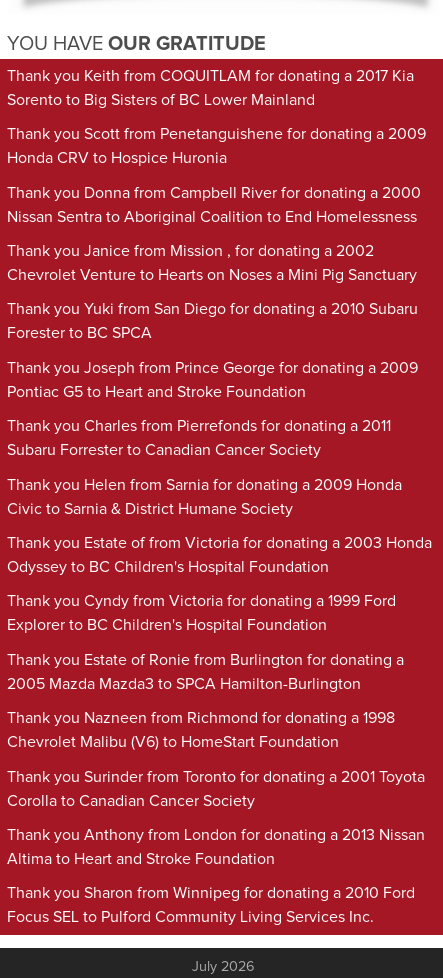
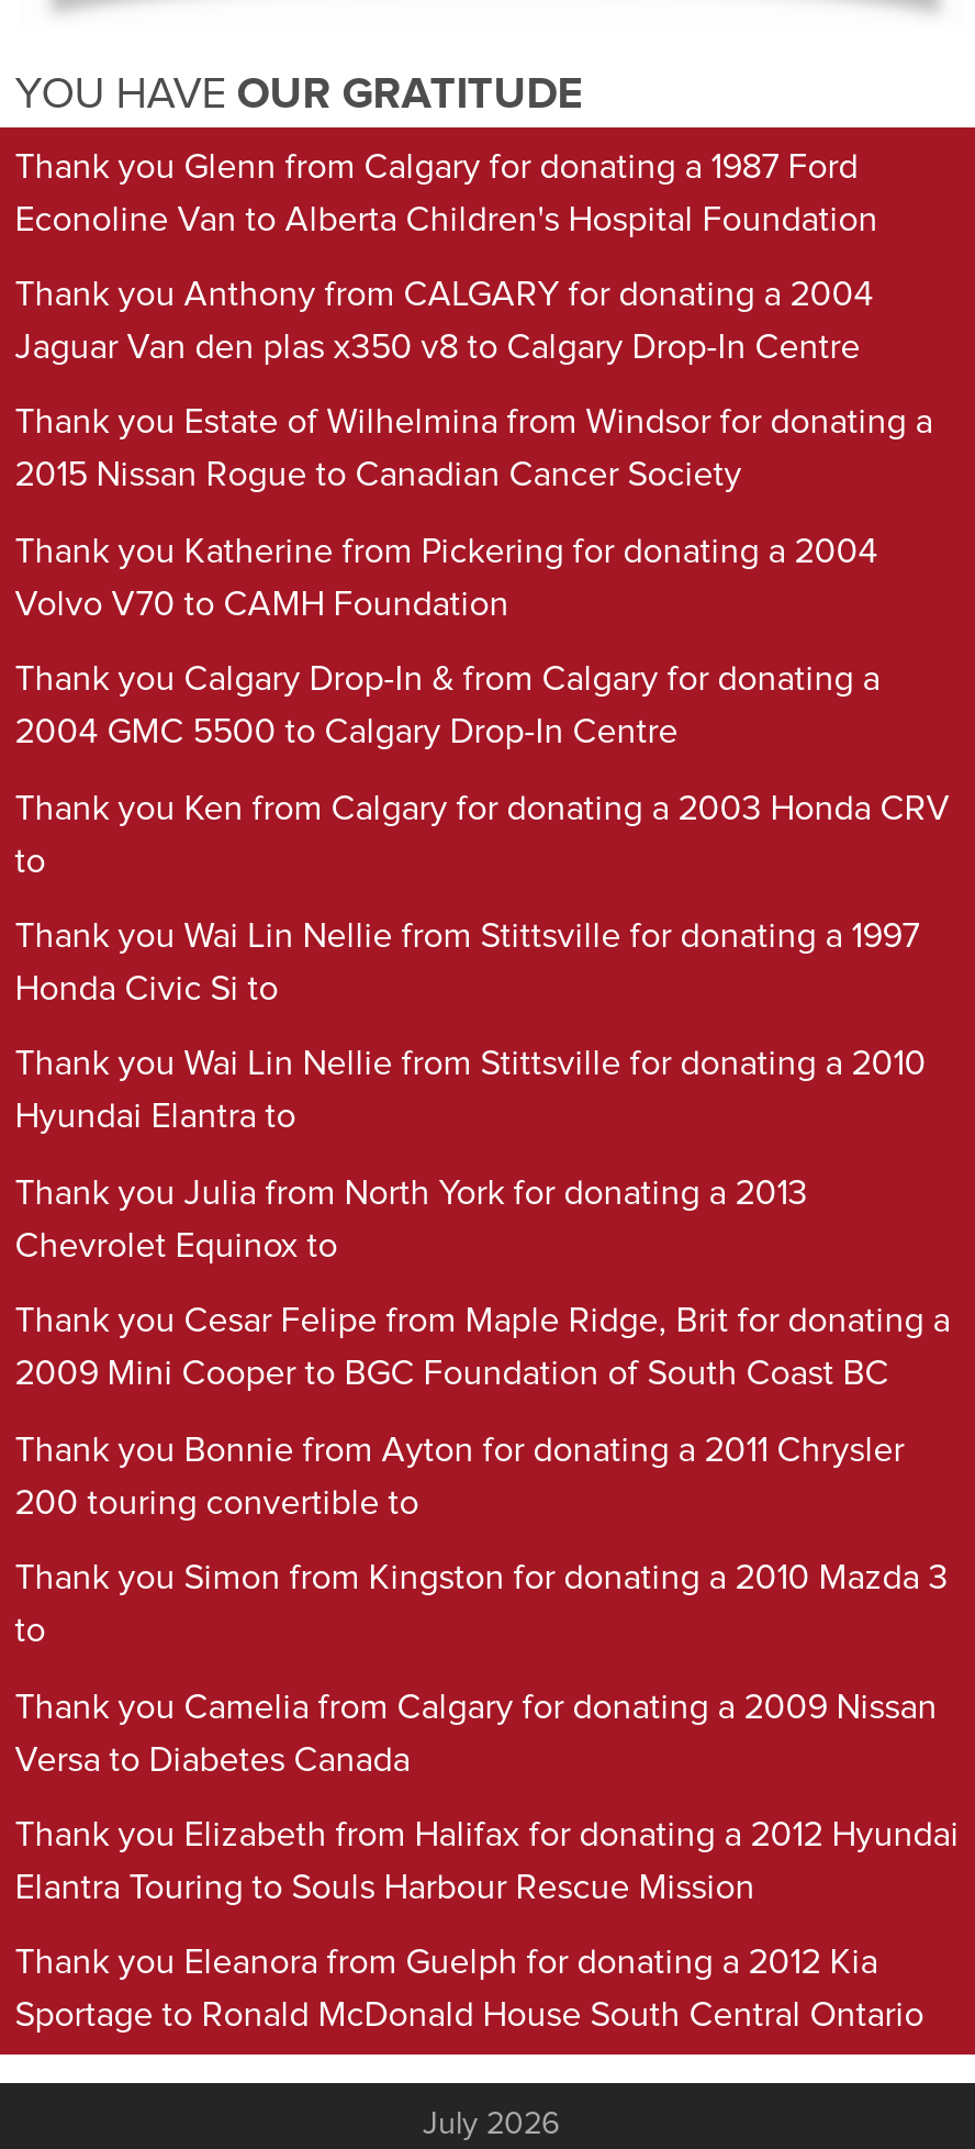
[7,68,414,84] Thank you Keith from COQUITLAM for donating a 2017 Kia -> [15,149,858,184] Thank you Glenn from Calgary for donating a 1987 Ford
[7,92,315,108] Sorento to Big Sisters of BC Lower Mainland -> [15,202,878,237] Econoline Van to Alberta Children's Hospital Foundation
[7,126,426,142] Thank you Scott from Penetanguishene for donating a 2009 -> [15,277,873,312] Thank you Anthony from CALGARY for donating a 2004
[7,150,227,166] Honda CRV to Hospice Huronia -> [15,330,860,365] Jaguar Van den plas x350 v8 to Calgary Drop-In Centre
[7,185,421,201] Thank you Donna from Campbell River for donating a 2000 -> [15,406,933,441] Thank you Estate of Wilhelmina from Windsor for donating a
[7,209,417,225] Nissan Sentra to Aboriginal Coalition to End Homelessness -> [15,458,742,494] 2015 Nissan Rogue to Canadian Cancer Society
[7,243,374,259] Thank you Janice from Mission , for donating a 2002 -> [15,534,878,569] Thank you Katherine from Pickering for donating a 2004
[7,267,417,283] Chevrolet Venture to Hearts on Noses a Mini Pig Sanctuary -> [15,587,509,622] Volvo V70 to CAMH Foundation
[7,301,418,317] Thank you Yuki from San Diego for donating a 2010 Subaru -> [15,662,880,697] Thank you Calgary Drop-In & from Calgary for donating a
[7,325,152,341] Forester to BC SPCA -> [15,715,678,750] 2004 GMC 5500 to Calgary Drop-In Centre
[7,360,418,376] Thank you Joseph from Prince George for donating a 2009 -> [15,791,950,826] Thank you Ken from Calgary for donating a 2003 Honda CRV
[7,384,306,400] Pontiac G5 to Heart and Stroke Foundation -> [15,843,45,878] to
[7,418,391,434] Thank you Charles from Pierrefonds for donating a 2011 -> [15,919,919,954] Thank you Wai Lin Nellie from Stittsville for donating a 1997
[7,442,321,458] Subaru Forrester to Canadian Cancer Society -> [15,972,278,1007] Honda Civic Si to
[7,477,402,493] Thank you Helen from Sarnia for donating a 2009 Honda -> [15,1047,926,1082] Thank you Wai Lin Nellie from Stittsville for donating a 2010
[7,501,293,517] Civic to Sarnia & District Humane Society -> [15,1100,296,1135] Hyundai Elantra to
[7,535,432,551] Thank you Estate of from Victoria for donating a 2003 Honda -> [15,1176,807,1211] Thank you Julia from North York for donating a 2013
[7,559,329,575] Odyssey to BC Children's Hospital Foundation -> [15,1228,338,1263] Chevrolet Equinox to
[7,593,396,609] Thank you Cyndy from Victoria for donating a 1999 Ford -> [15,1304,950,1339] Thank you Cesar Felipe from Maple Ridge, Brit for donating a
[7,617,327,633] Explorer to BC Children's Hospital Foundation -> [15,1357,889,1392] 2009 Mini Cooper to BGC Foundation of South Coast BC
[7,652,404,668] Thank you Estate of Ronie from Burlington for donating a -> [15,1432,904,1467] Thank you Bonnie from Ayton for donating a 2011 Chrysler
[7,676,361,692] 2005 Mazda Mazda3 to SPCA Hamilton-Burlington -> [15,1485,419,1520] 200 touring convertible to
[7,710,395,726] Thank you Nazneen from Richmond for donating a 1998 -> [15,1561,948,1596] Thank you Simon from Kingston for donating a 2010 Mazda 3
[7,734,339,750] Chevrolet Malibu (V6) to HomeStart Foundation -> [15,1613,45,1648] to
[7,769,425,785] Thank you Surinder from Toronto for donating a 2001 Toyota -> [15,1689,937,1724] Thank you Camelia from Calgary for donating a 2009 Nissan
[7,793,255,809] Corolla to Canadian Cancer Society -> [15,1742,410,1777] Versa to Diabetes Canada
[7,827,425,843] Thank you Anthony from London for donating a 2013 Nissan -> [15,1817,959,1853] Thank you Elizabeth from Halifax for donating a 2012 Hyundai
[7,851,275,867] Altima to Heart and Stroke Foundation -> [15,1870,755,1905] Elantra Touring to Souls Harbour Rescue Mission
[7,885,415,901] Thank you Sharon from Winnipeg for donating a 2010 Ford -> [15,1946,878,1981] Thank you Eleanora from Guelph for donating a 2012 Kia
[7,909,374,925] Focus SEL to Pulford Community Living Services Inc. -> [15,1998,924,2034] Sportage to Ronald McDonald House South Central Ontario

